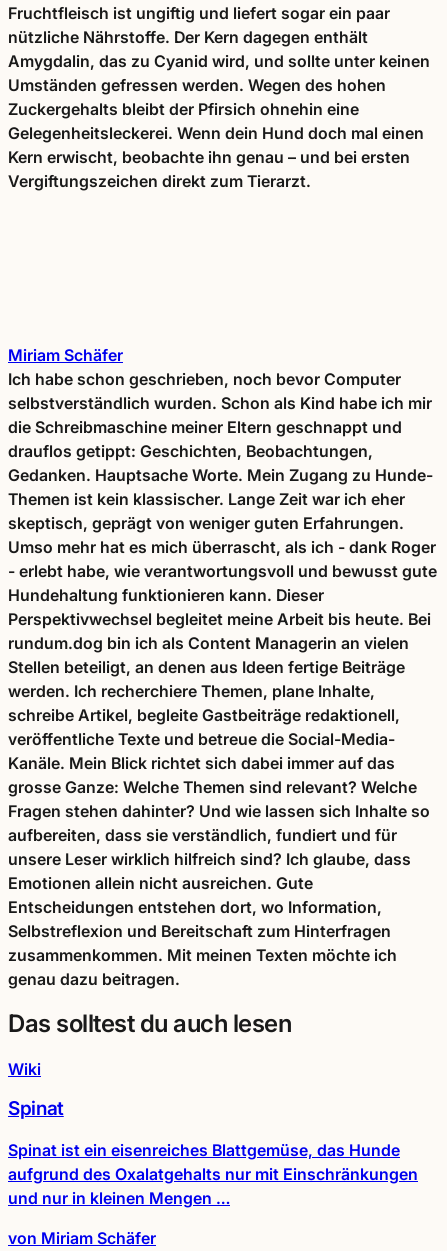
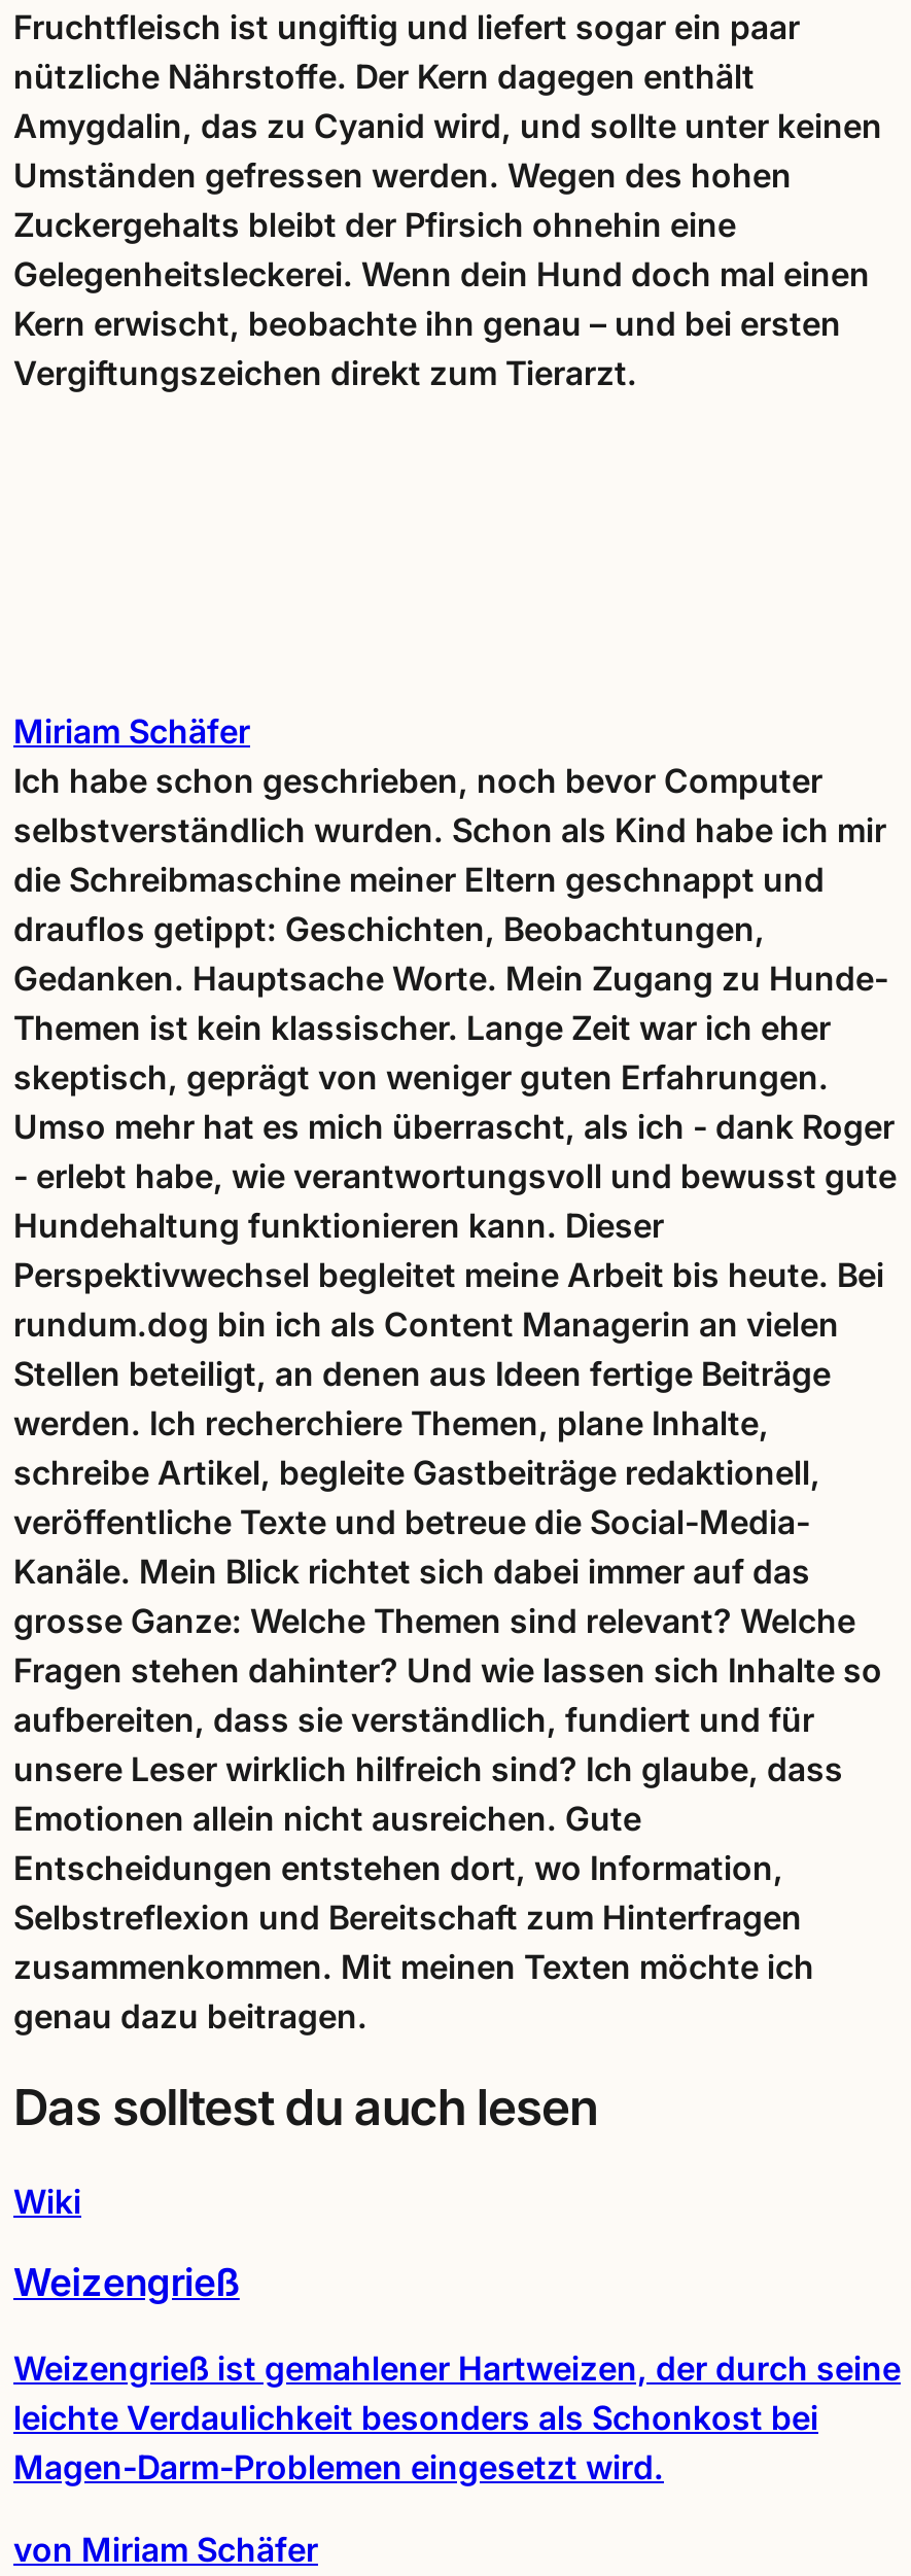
[8,1097,64,1120] Spinat -> [13,2259,240,2307] Weizengrieß
[8,1140,418,1208] Spinat ist ein eisenreiches Blattgemüse, das Hunde | aufgrund des Oxalatgehalts nur mit Einschränkungen | und nur in kleinen Mengen … -> [13,2347,901,2487] Weizengrieß ist gemahlener Hartweizen, der durch seine | leichte Verdaulichkeit besonders als Schonkost bei | Magen-Darm-Problemen eingesetzt wird.

